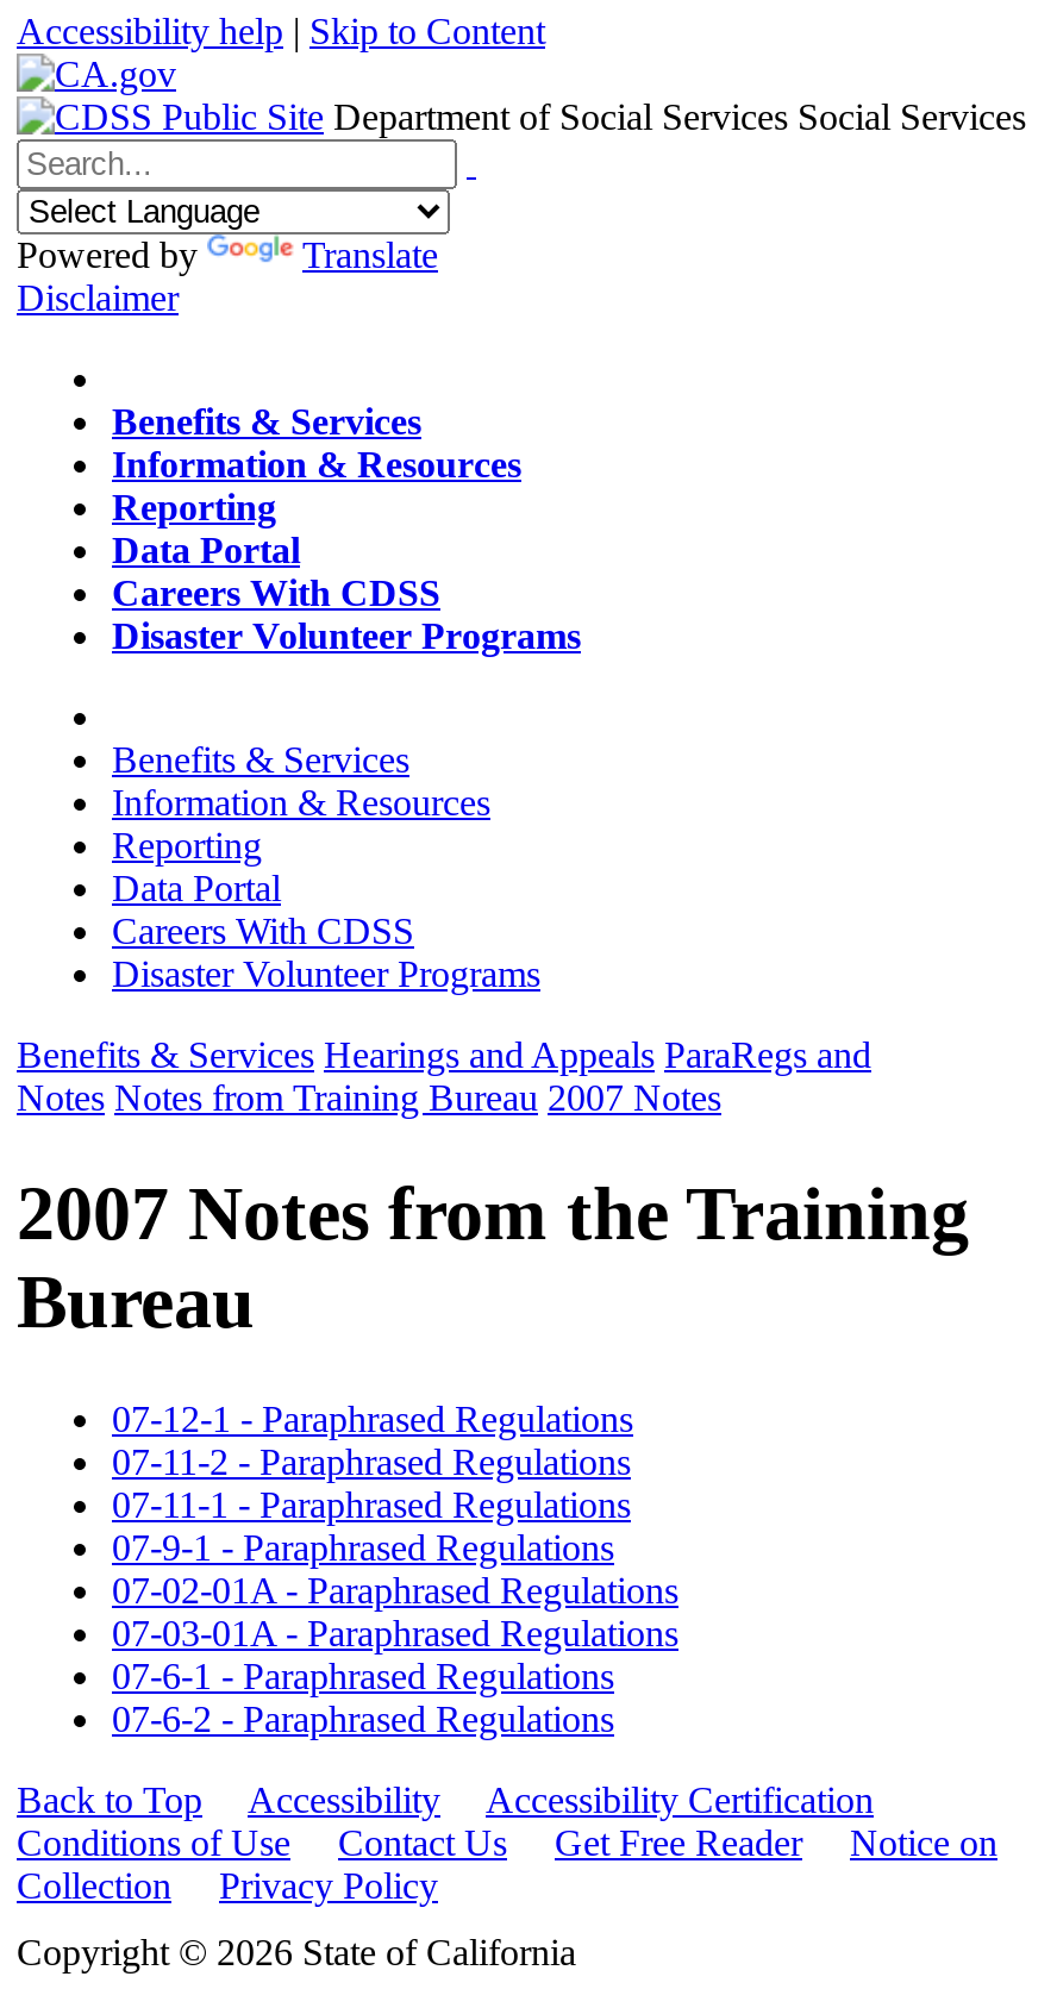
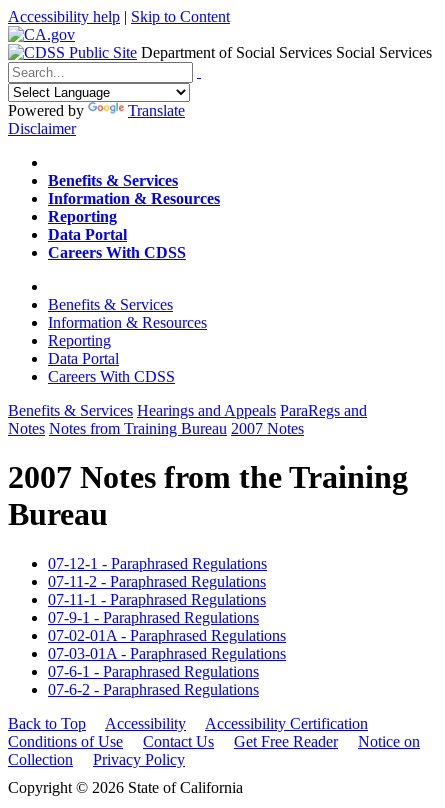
[112,615,581,656] Disaster Volunteer Programs -> none
[112,953,540,994] Disaster Volunteer Programs -> none

